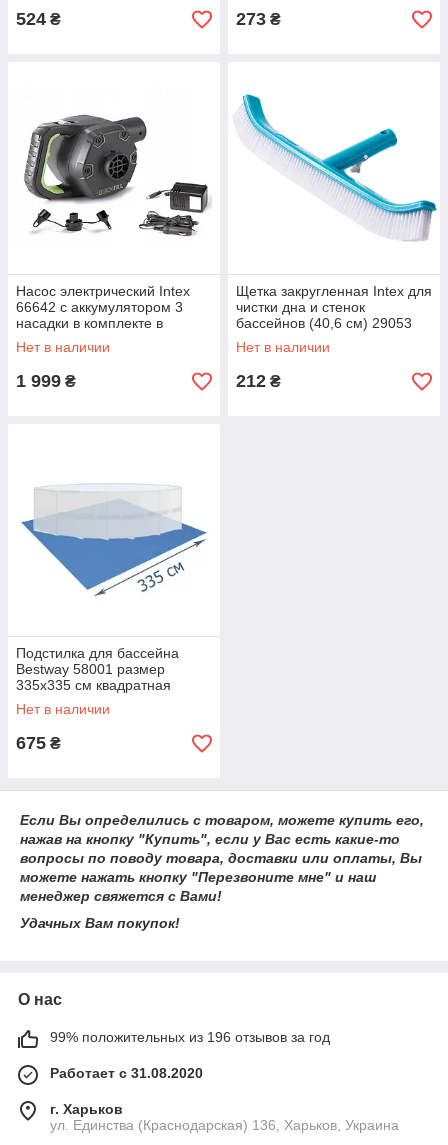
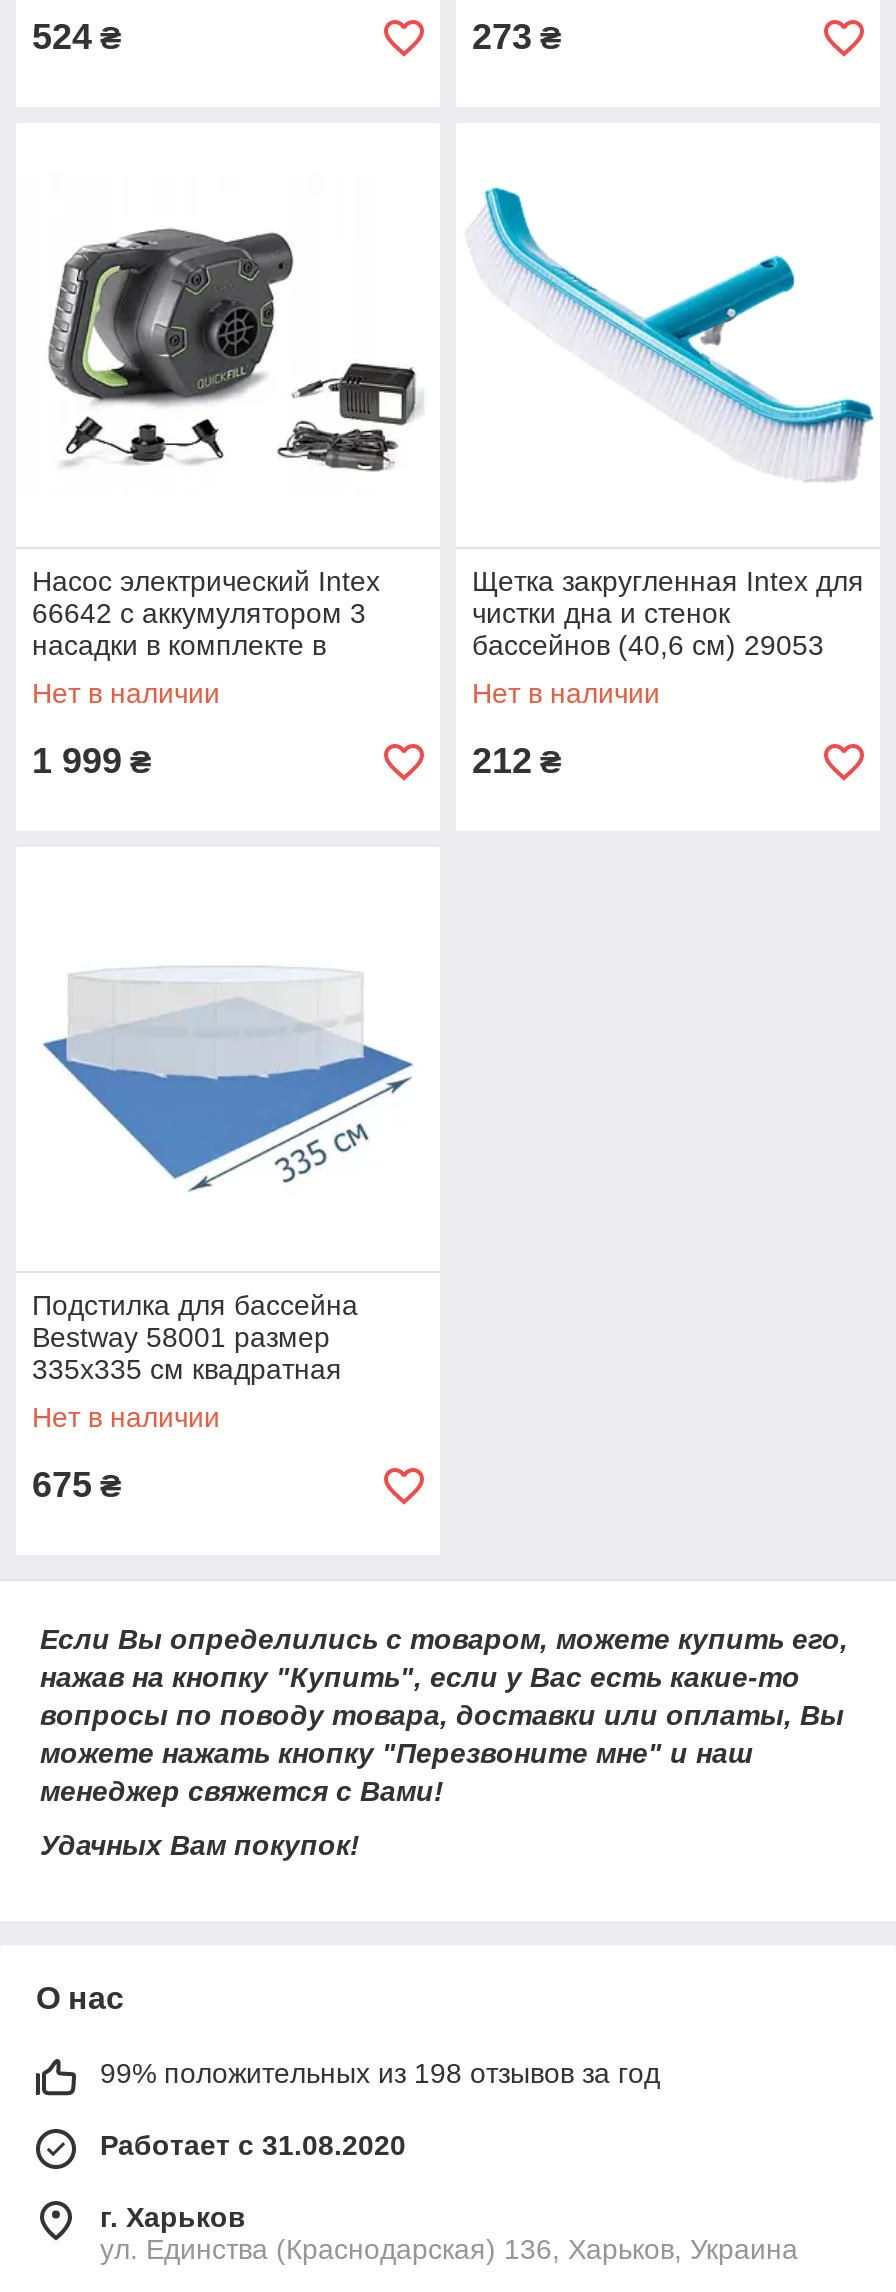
[50,1029,330,1045] 99% положительных из 196 отзывов за год -> [100,2057,660,2089] 99% положительных из 198 отзывов за год

